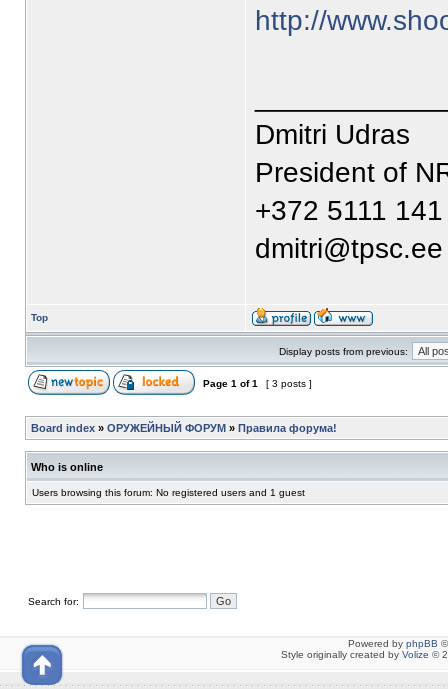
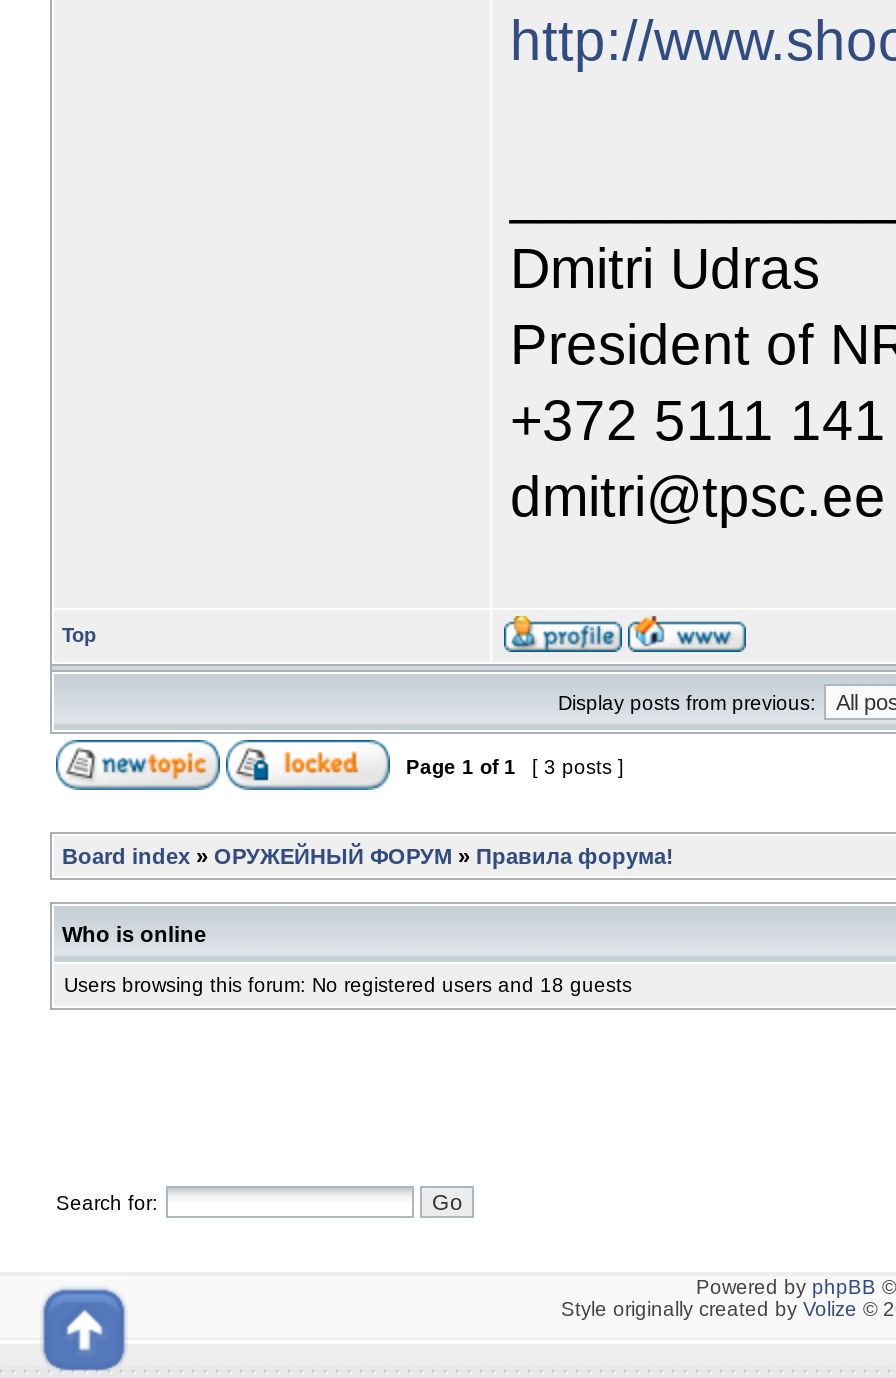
[32,487,305,498] Users browsing this forum: No registered users and 1 guest -> [64,974,632,996] Users browsing this forum: No registered users and 18 guests

